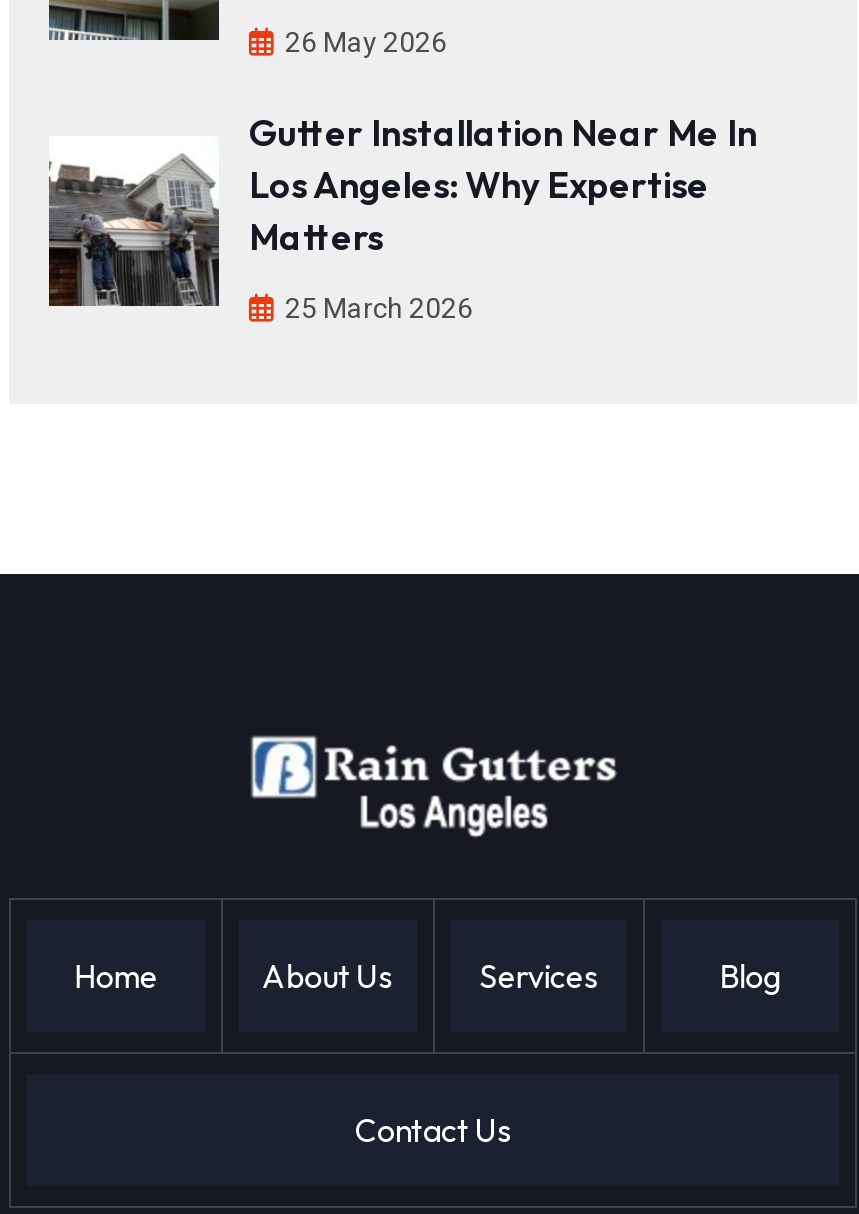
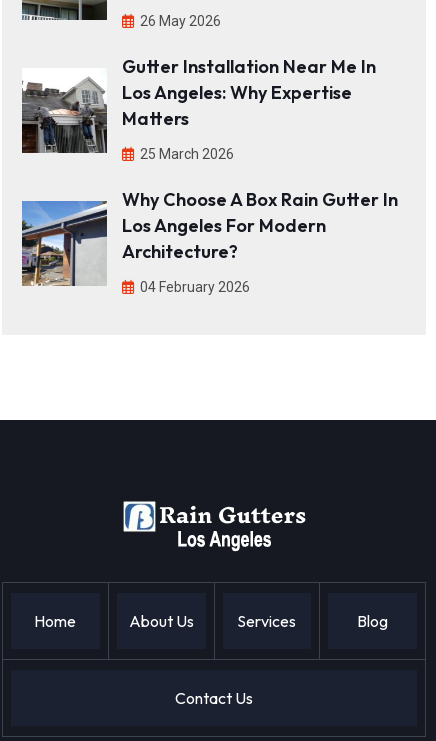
none -> [21,188,398,295] [image] | Why Choose A Box Rain Gutter In | Los Angeles For Modern | Architecture? | 04 February 2026

